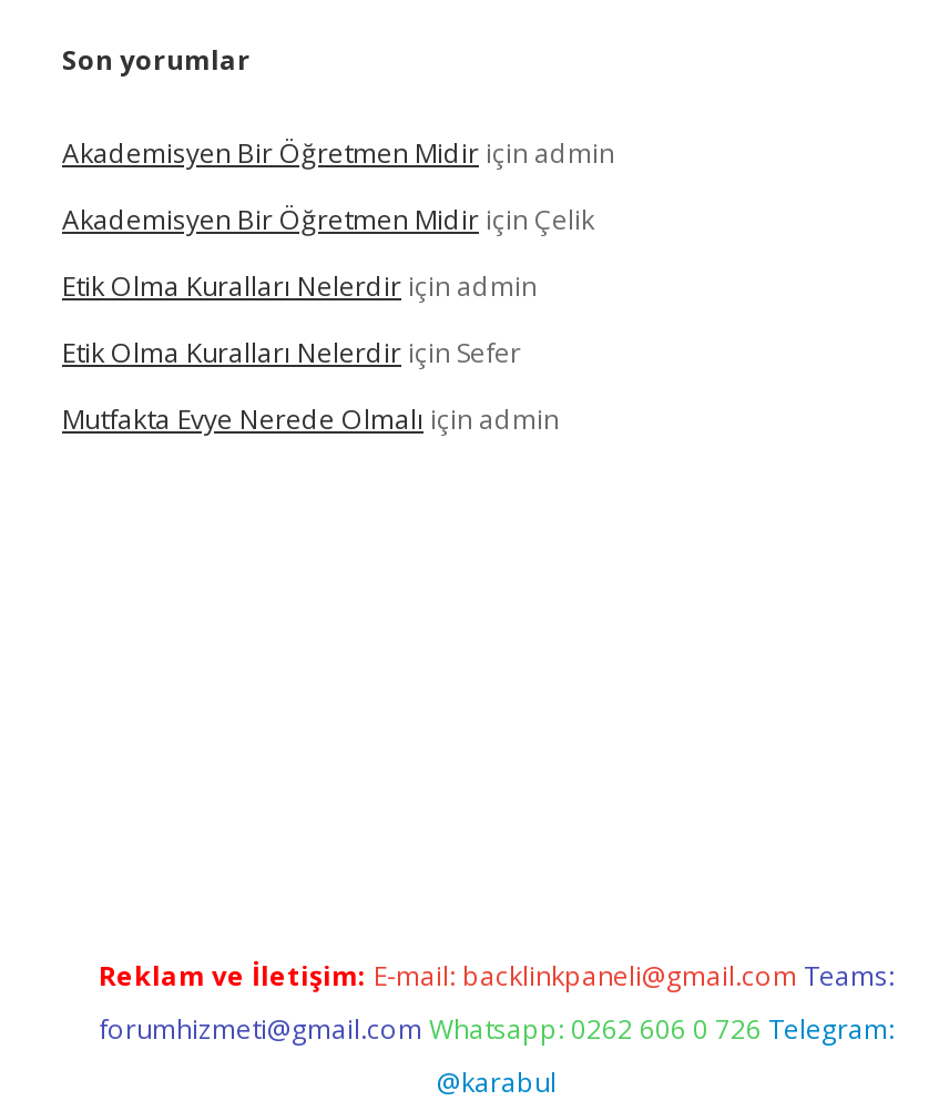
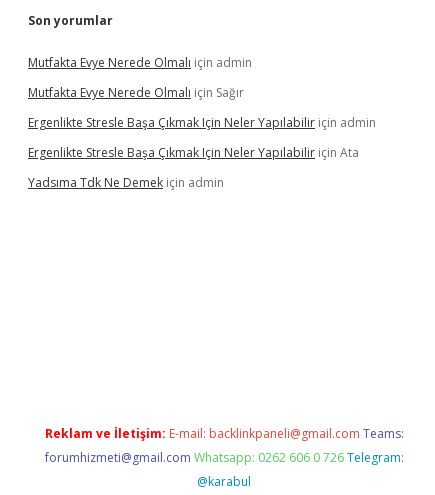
[62,134,614,371] Akademisyen Bir Öğretmen Midir için admin | Akademisyen Bir Öğretmen Midir için Çelik | Etik Olma Kuralları Nelerdir için admin | Etik Olma Kuralları Nelerdir için Sefer -> none
moved [62,400,559,438] -> [28,54,252,71]: Mutfakta Evye Nerede Olmalı için admin
none -> [28,84,376,191] Mutfakta Evye Nerede Olmalı için Sağır | Ergenlikte Stresle Başa Çıkmak Için Neler Yapılabilir için admin | Ergenlikte Stresle Başa Çıkmak Için Neler Yapılabilir için Ata | Yadsıma Tdk Ne Demek için admin

